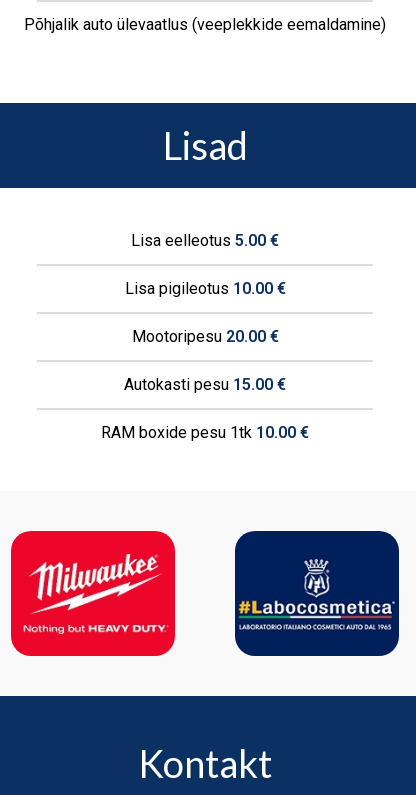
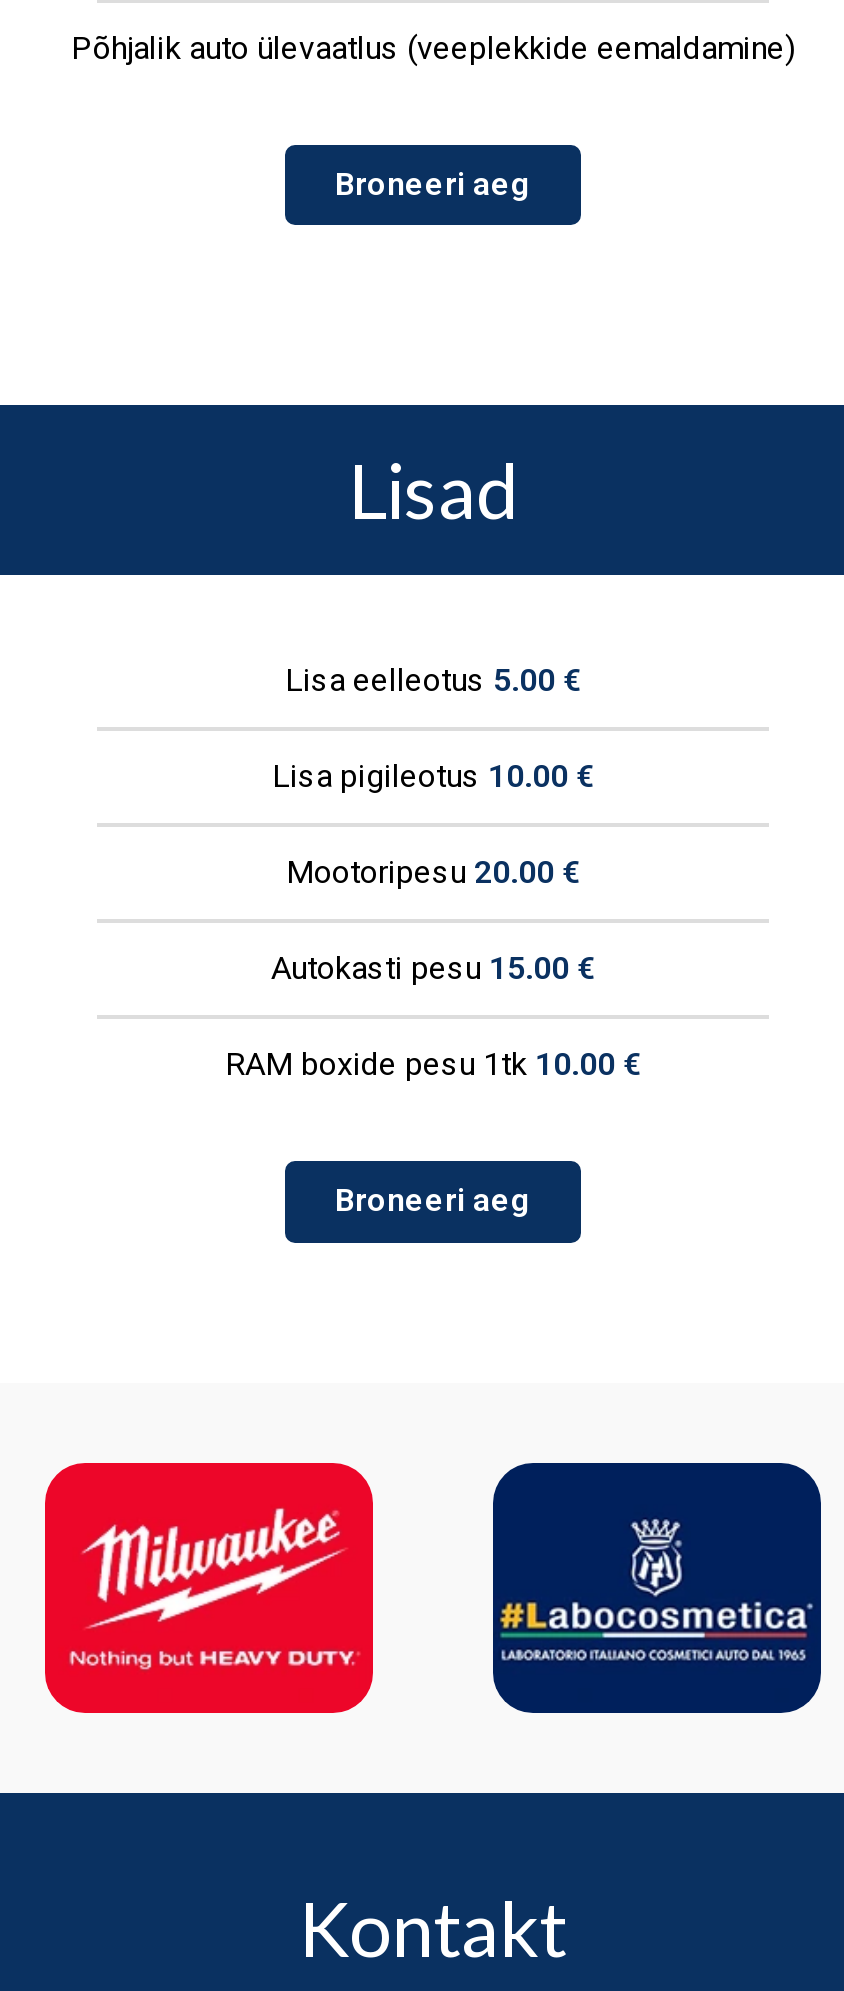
none -> [335,165,531,203] Broneeri aeg
none -> [335,1182,531,1220] Broneeri aeg

